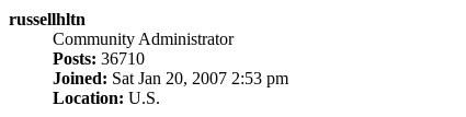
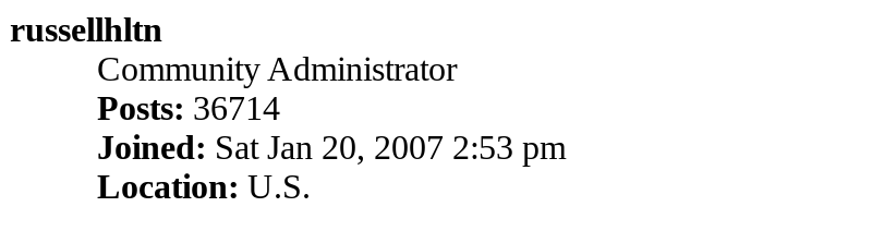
[53,50,145,68] Posts: 36710 -> [97,90,280,127] Posts: 36714

